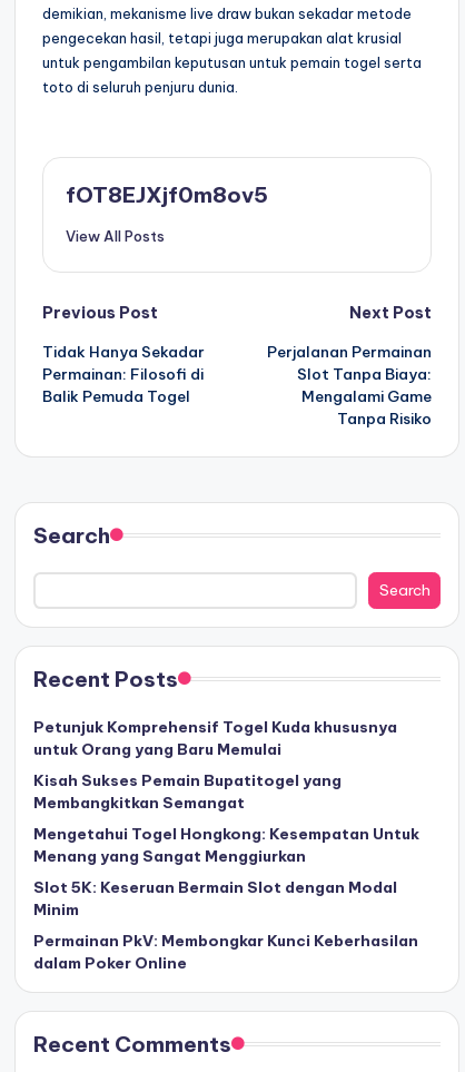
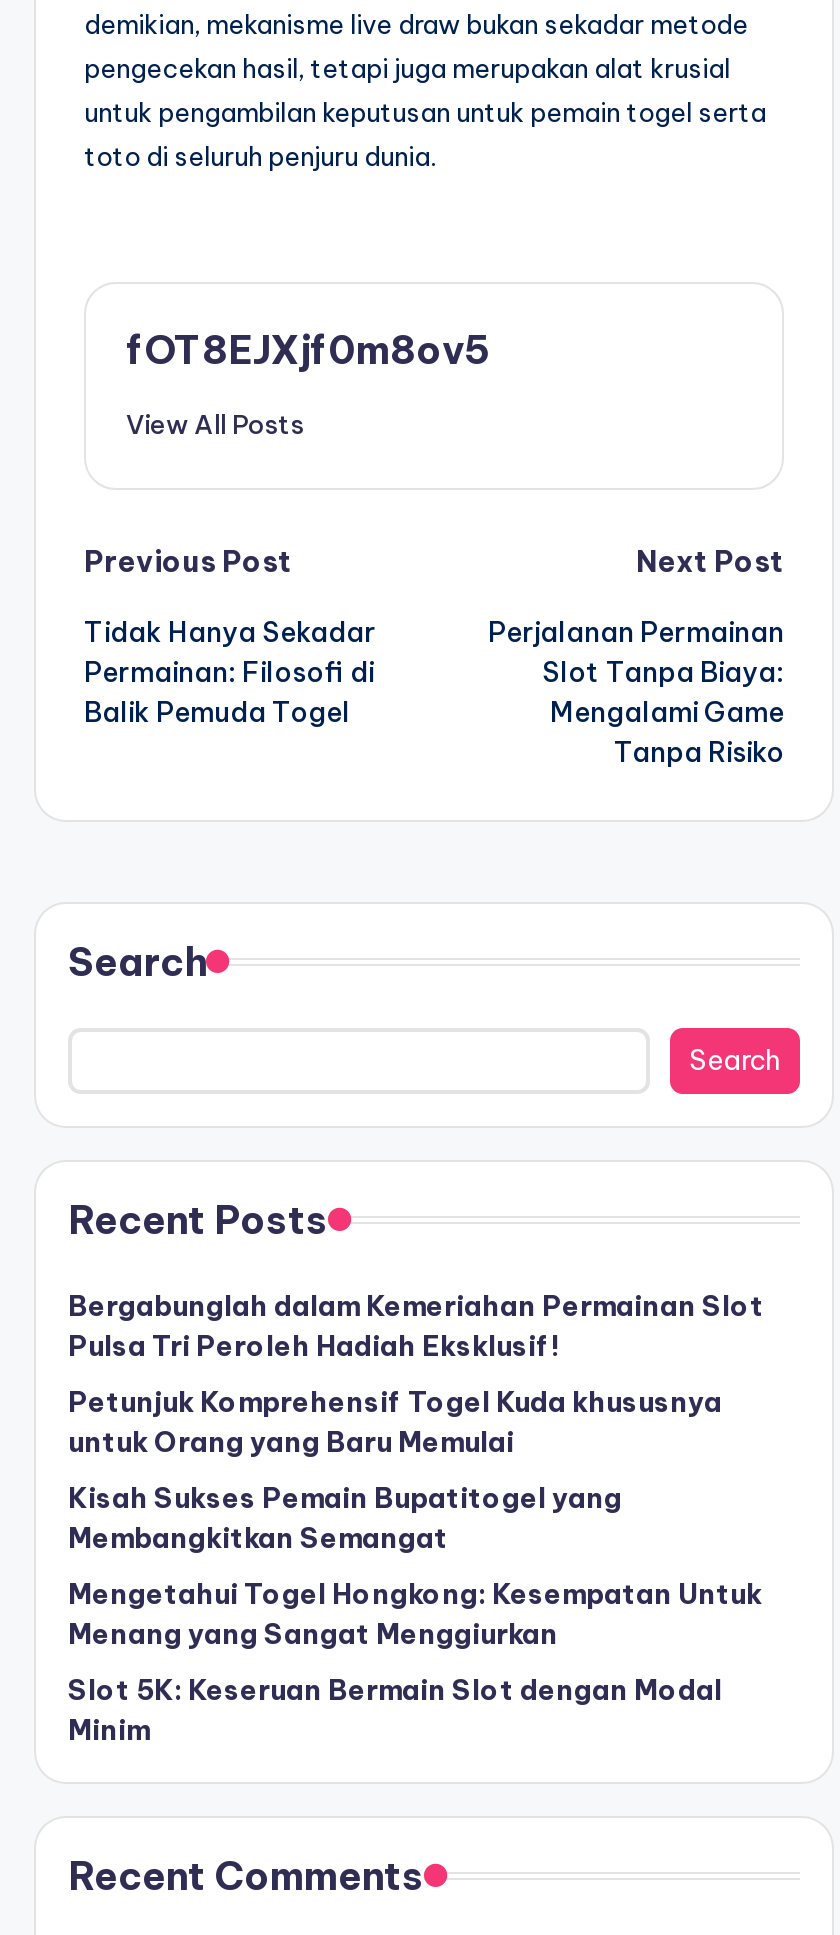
none -> [68,1289,764,1365] Bergabunglah dalam Kemeriahan Permainan Slot | Pulsa Tri Peroleh Hadiah Eksklusif!
moved [33,717,419,920] -> [68,1385,762,1749]: Petunjuk Komprehensif Togel Kuda khususnya | untuk Orang yang Baru Memulai | Kisah Sukses Pemain Bupatitogel yang | Membangkitkan Semangat | Mengetahui Togel Hongkong: Kesempatan Untuk | Menang yang Sangat Menggiurkan | Slot 5K: Keseruan Bermain Slot dengan Modal | Minim
[33,931,418,973] Permainan PkV: Membongkar Kunci Keberhasilan | dalam Poker Online -> none

